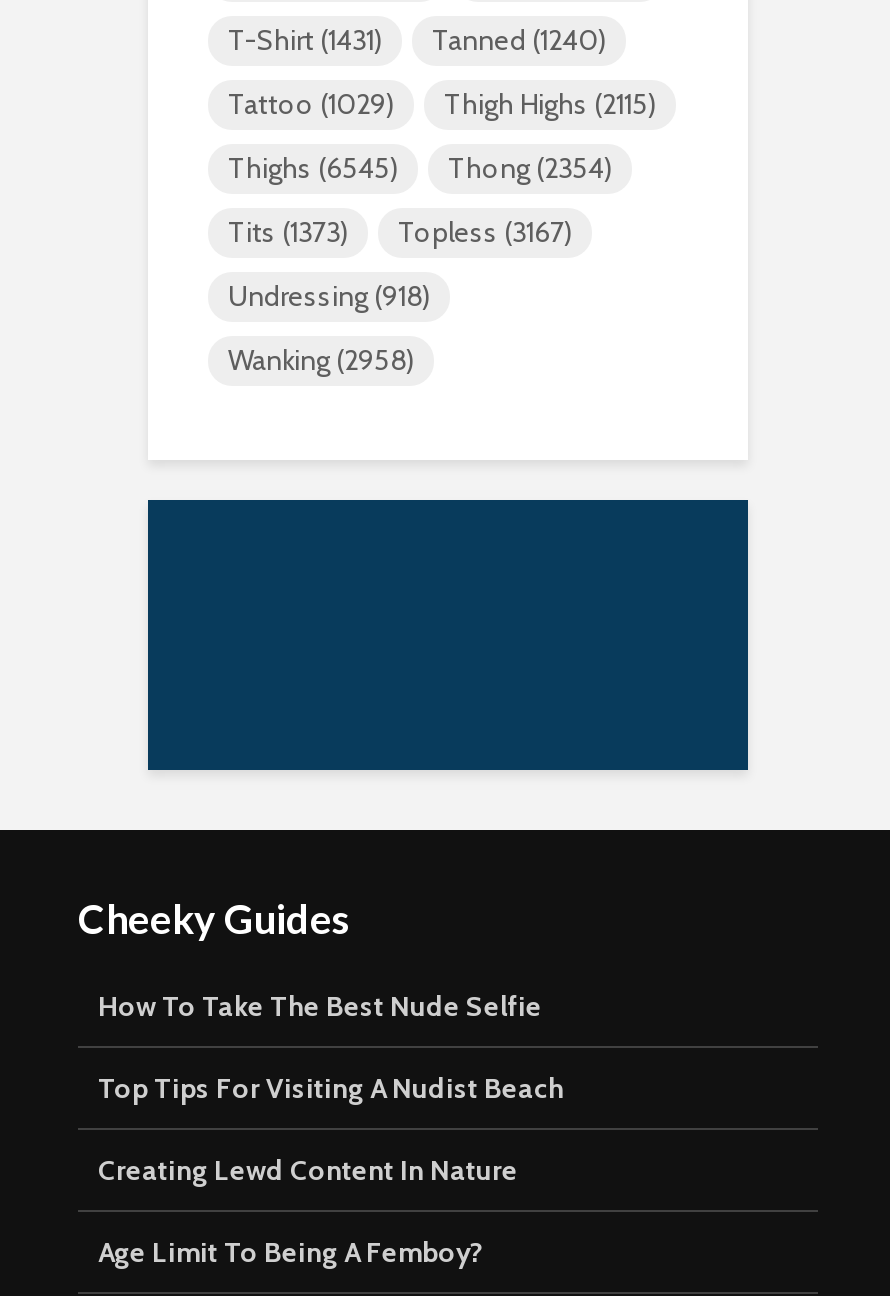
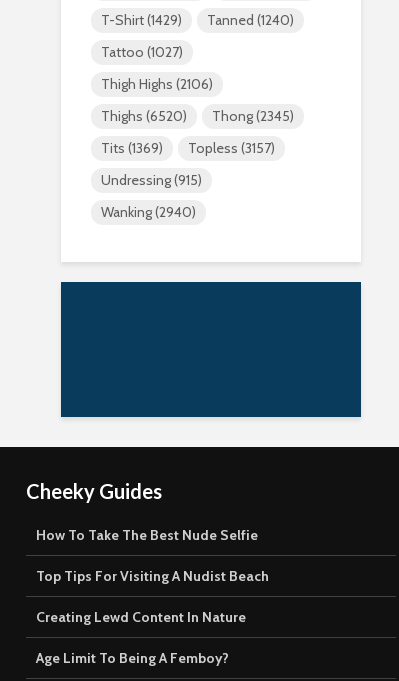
[228,22,606,58] T-Shirt (1431) Tanned (1240) -> [101,11,294,29] T-Shirt (1429) Tanned (1240)
[228,86,394,122] Tattoo (1029) -> [101,43,183,61] Tattoo (1027)
[444,86,656,122] Thigh Highs (2115) -> [101,75,213,93] Thigh Highs (2106)
[228,150,398,186] Thighs (6545) -> [101,107,187,125] Thighs (6520)
[448,150,612,186] Thong (2354) -> [212,107,294,125] Thong (2345)
[228,214,348,250] Tits (1373) -> [101,139,163,157] Tits (1369)
[398,214,572,250] Topless (3167) -> [188,139,275,157] Topless (3157)
[228,278,430,314] Undressing (918) -> [101,171,202,189] Undressing (915)
[228,342,414,378] Wanking (2958) -> [101,203,196,221] Wanking (2940)

